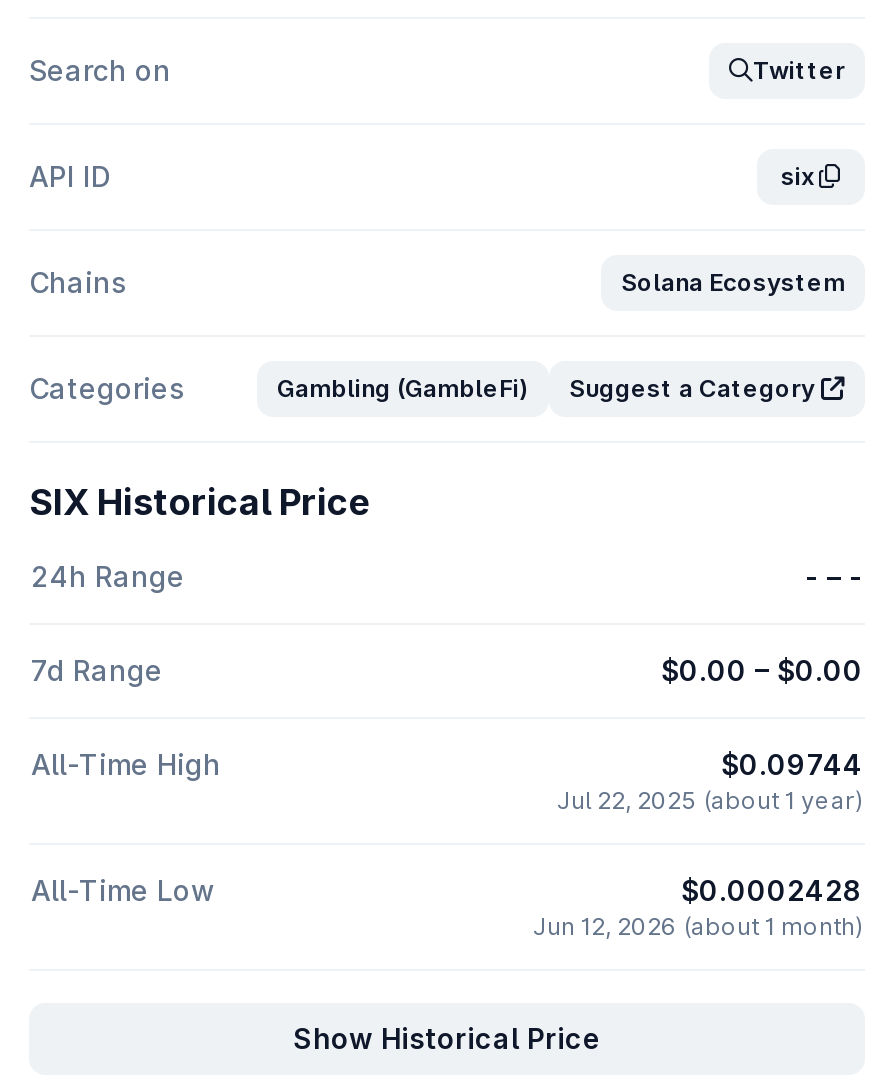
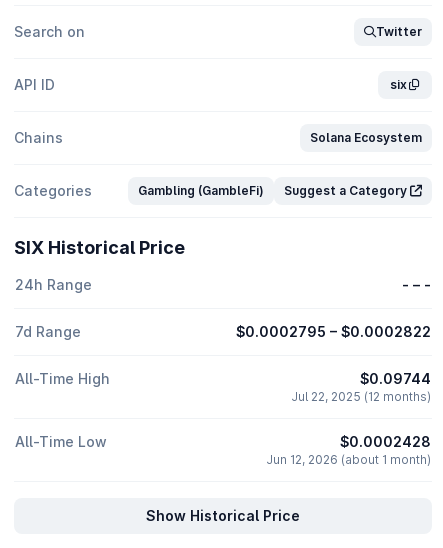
[661,653,863,687] $0.00 – $0.00 -> [236,323,431,340] $0.0002795 – $0.0002822
[557,785,863,815] Jul 22, 2025 (about 1 year) -> [291,389,431,404] Jul 22, 2025 (12 months)

